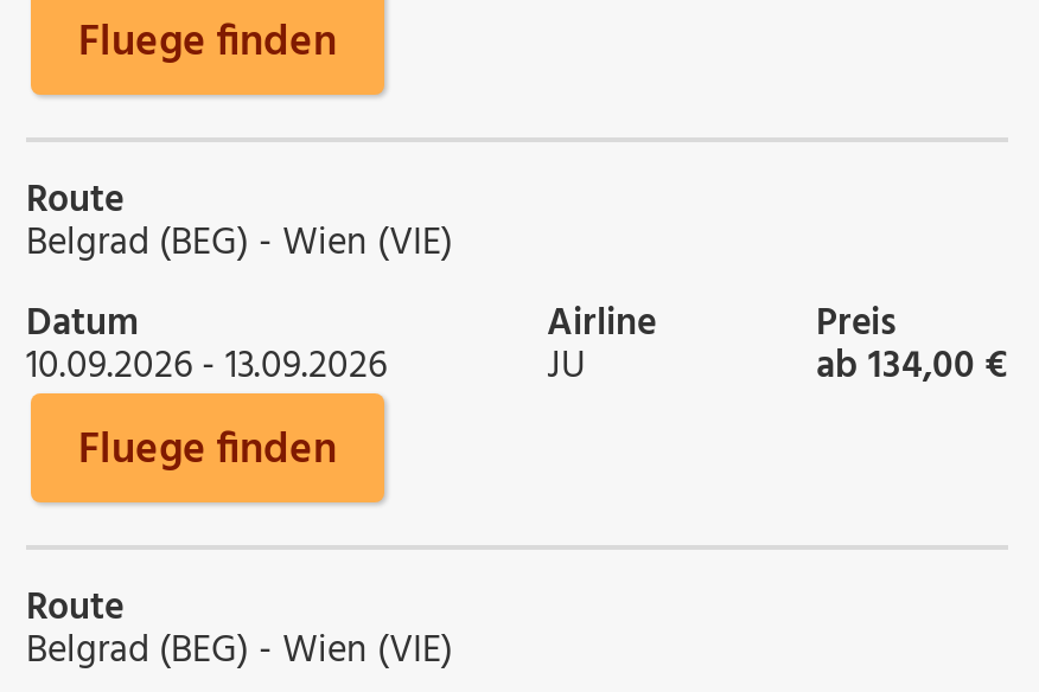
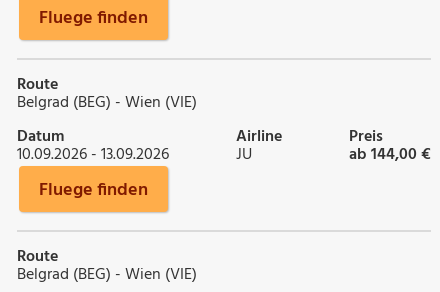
[816,337,1008,398] ab 134,00 € -> [349,142,431,168] ab 144,00 €

